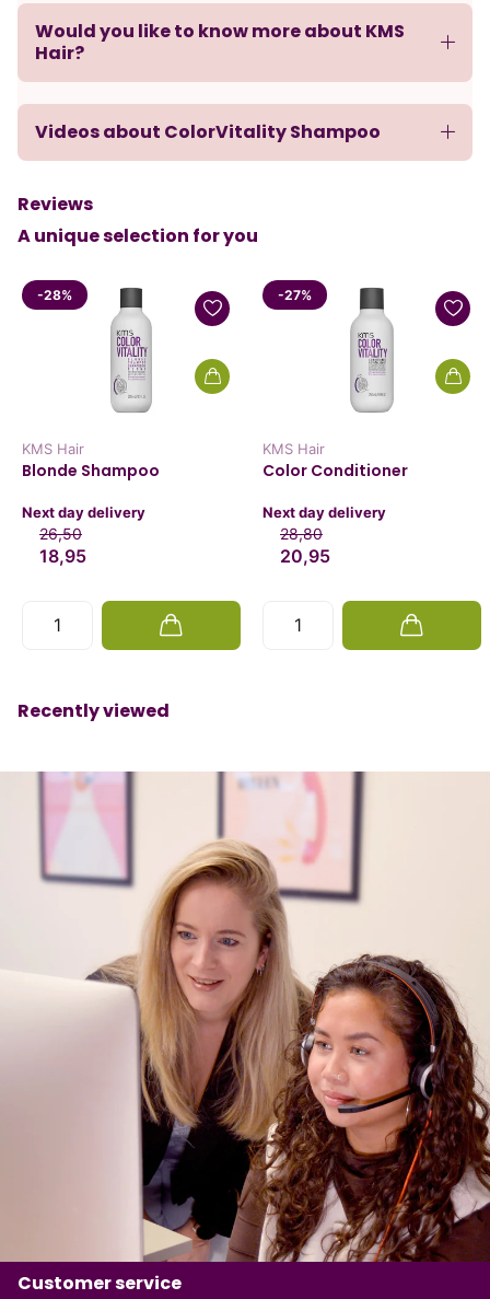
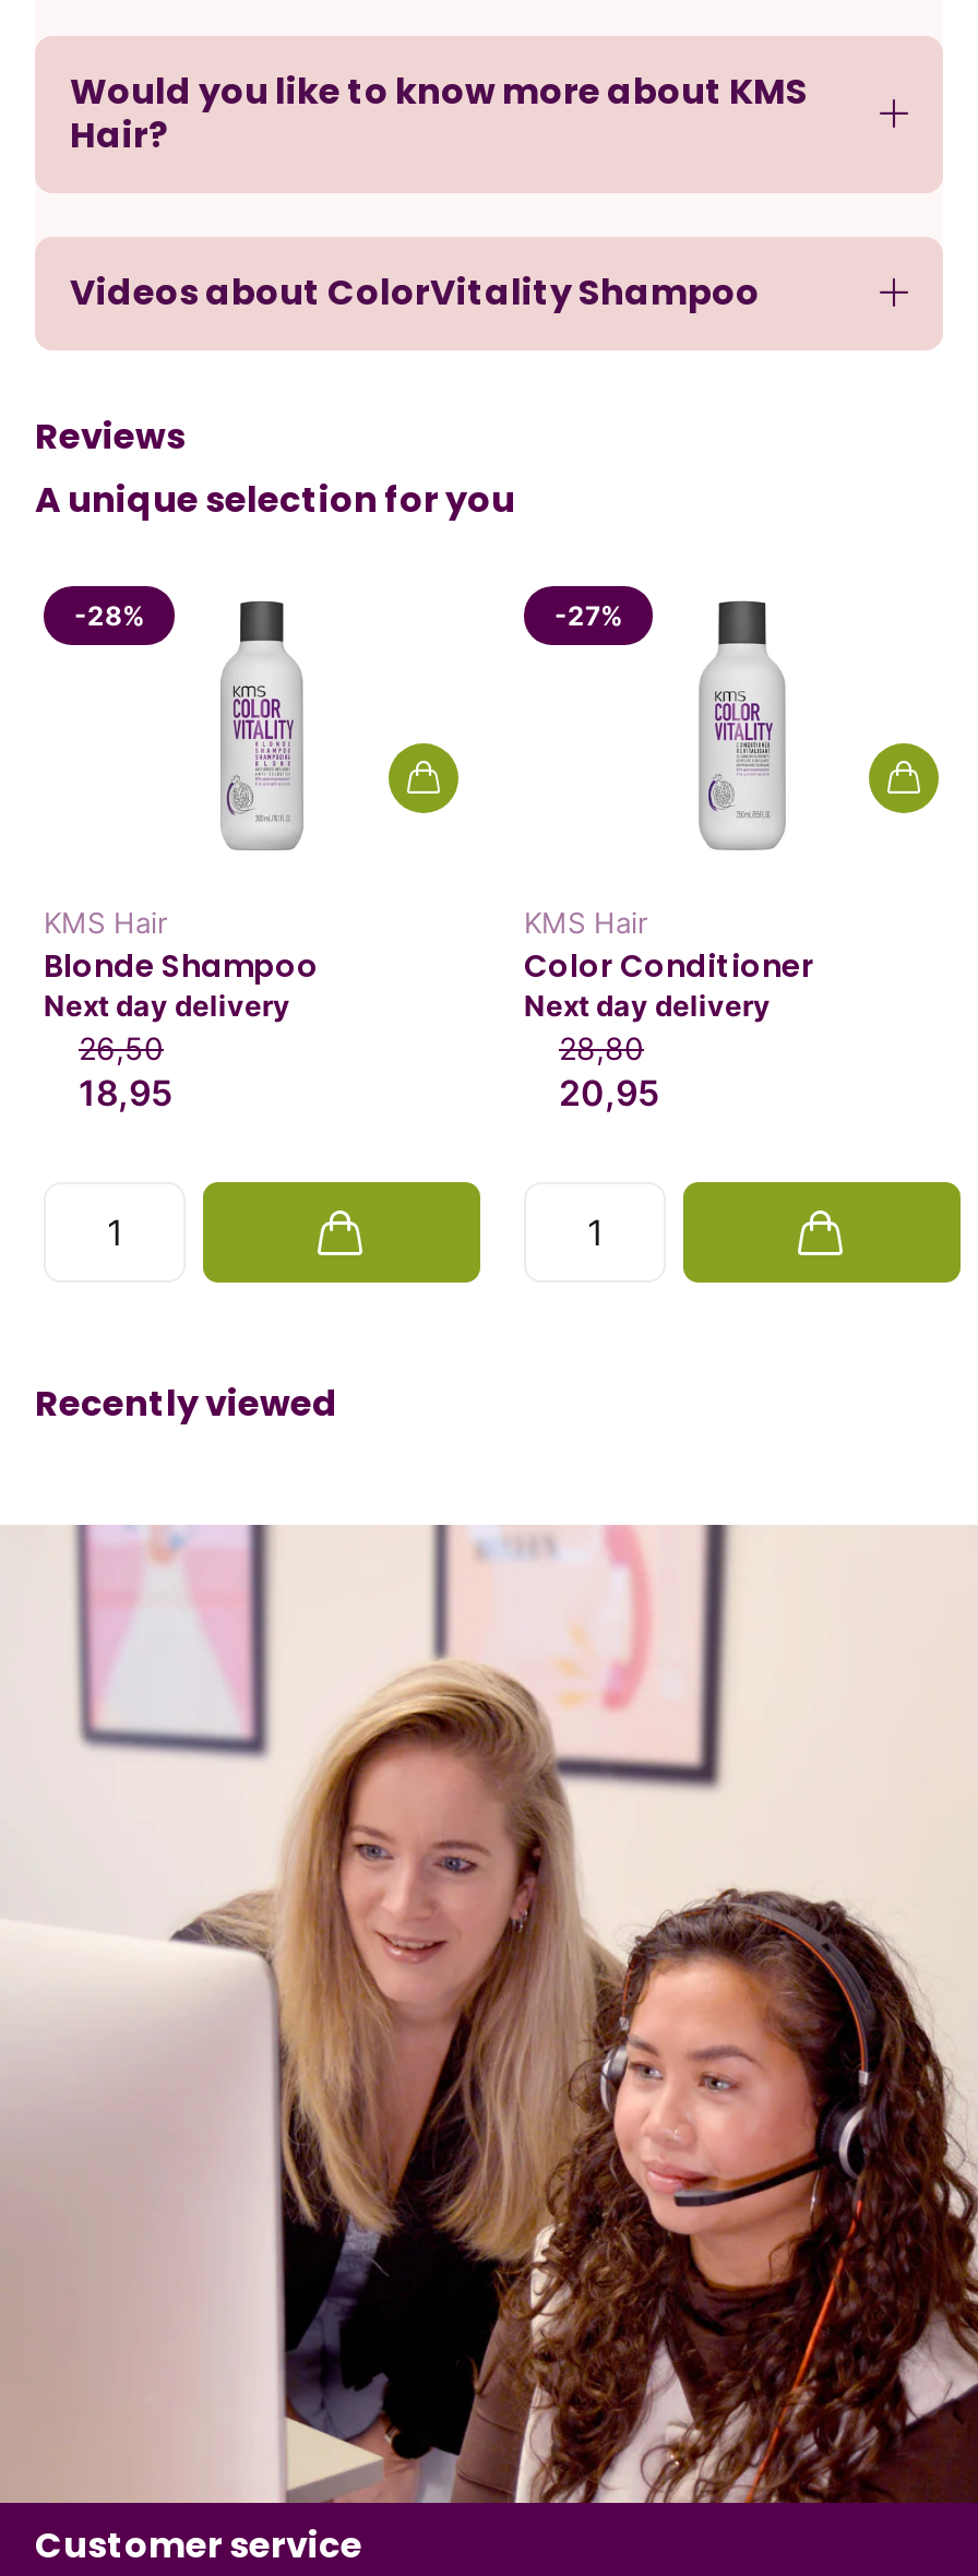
[194,290,231,327] [image] -> none
[434,290,471,327] [image] -> none

